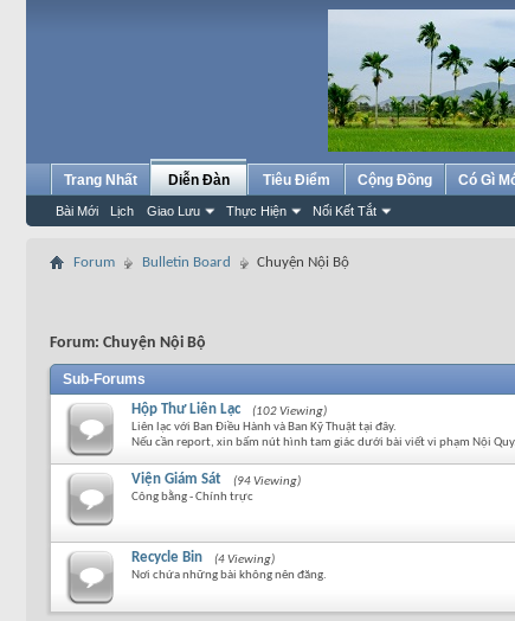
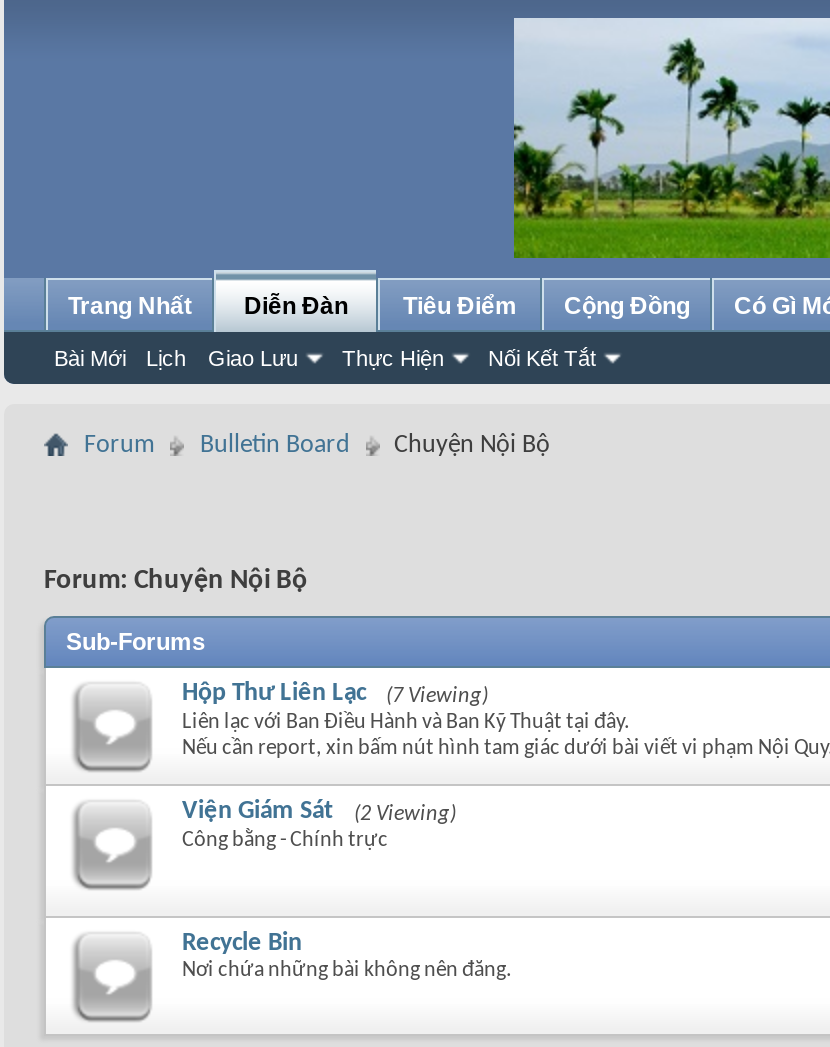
[131,402,327,418] Hộp Thư Liên Lạc (102 Viewing) -> [182,680,488,708] Hộp Thư Liên Lạc (7 Viewing)
[131,472,301,488] Viện Giám Sát (94 Viewing) -> [182,798,456,826] Viện Giám Sát (2 Viewing)
[214,553,275,566] (4 Viewing) -> none

